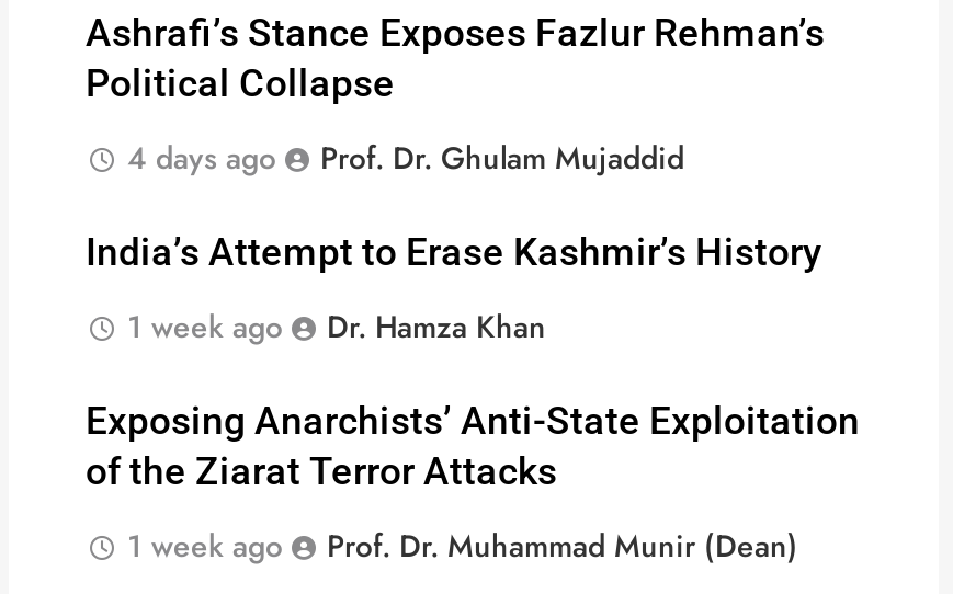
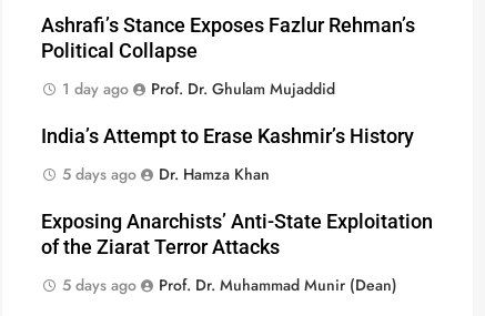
[127,137,684,180] 4 days ago Prof. Dr. Ghulam Mujaddid -> [62,78,335,100] 1 day ago Prof. Dr. Ghulam Mujaddid
[127,305,546,349] 1 week ago Dr. Hamza Khan -> [62,163,270,185] 5 days ago Dr. Hamza Khan
[127,525,798,568] 1 week ago Prof. Dr. Muhammad Munir (Dean) -> [62,274,397,296] 5 days ago Prof. Dr. Muhammad Munir (Dean)

